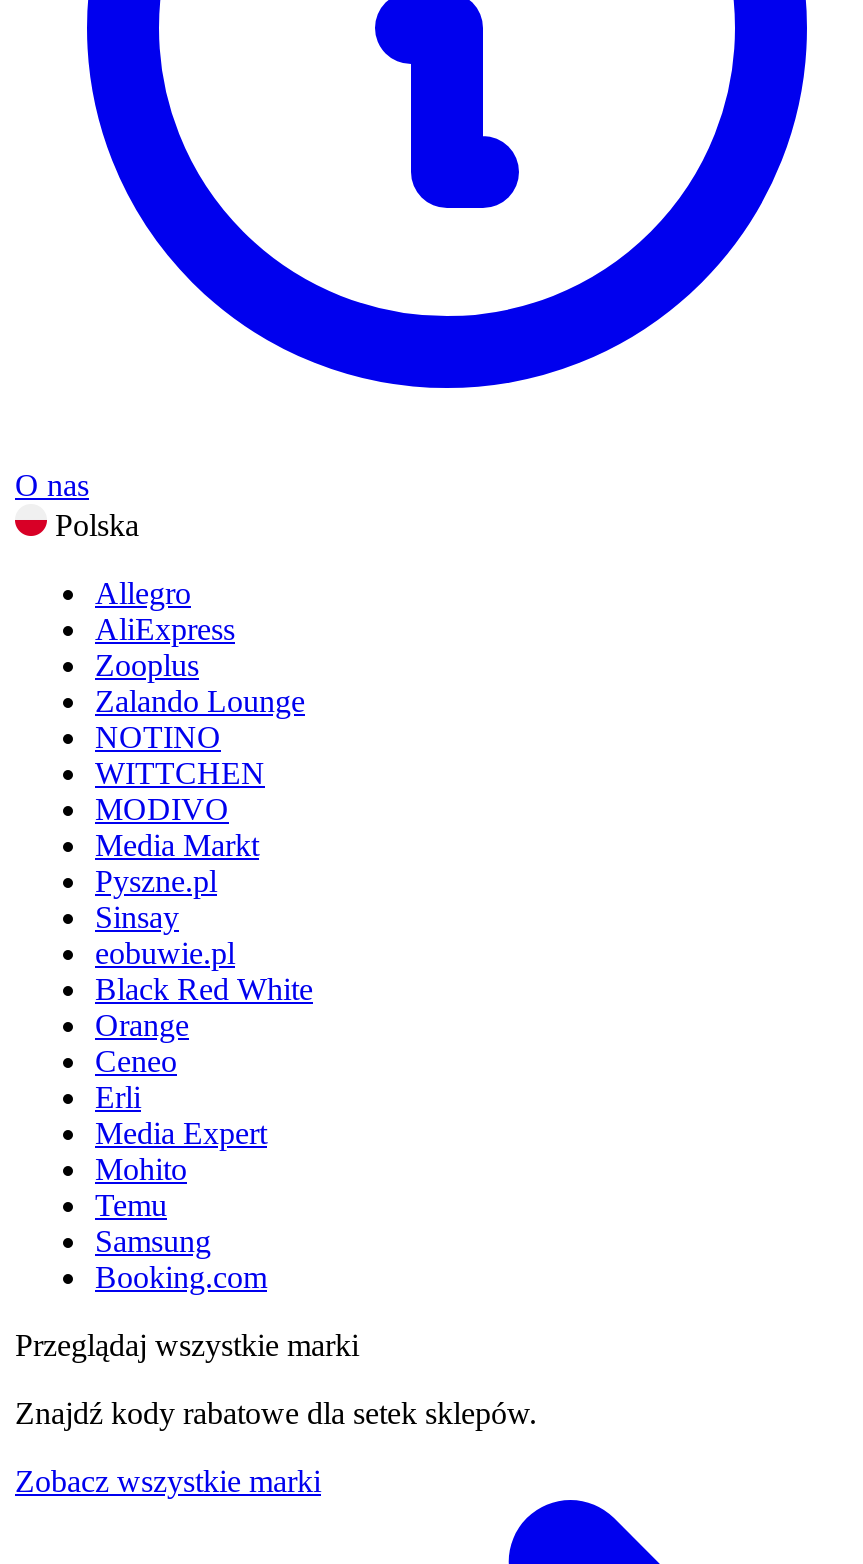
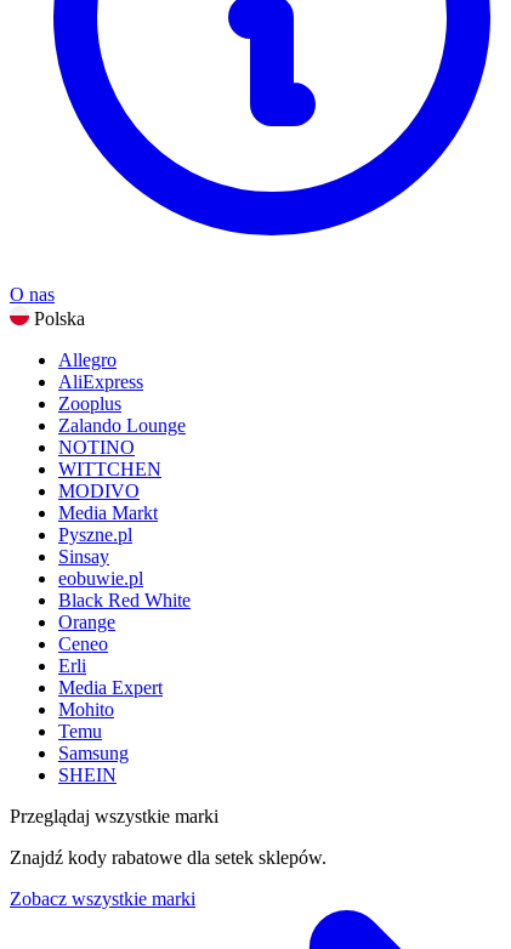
[95,1260,267,1294] Booking.com -> [58,765,117,785] SHEIN

